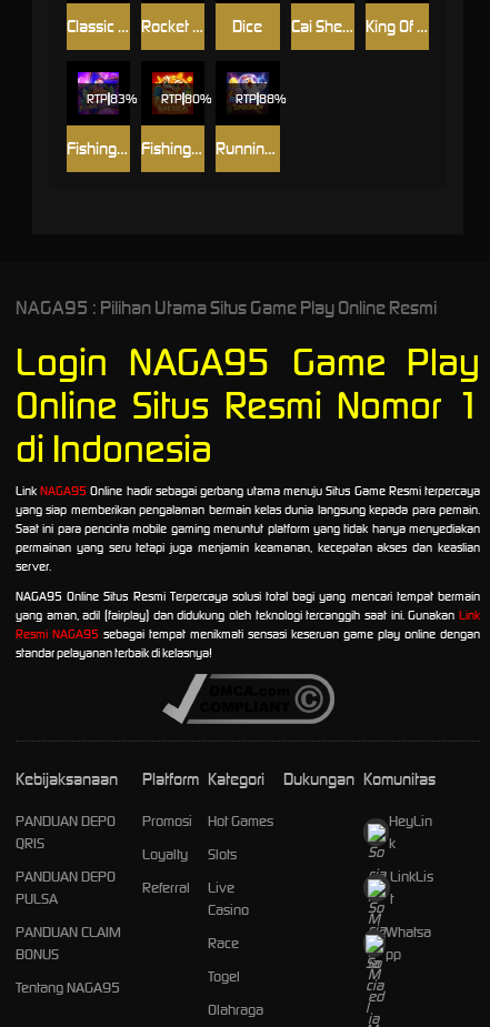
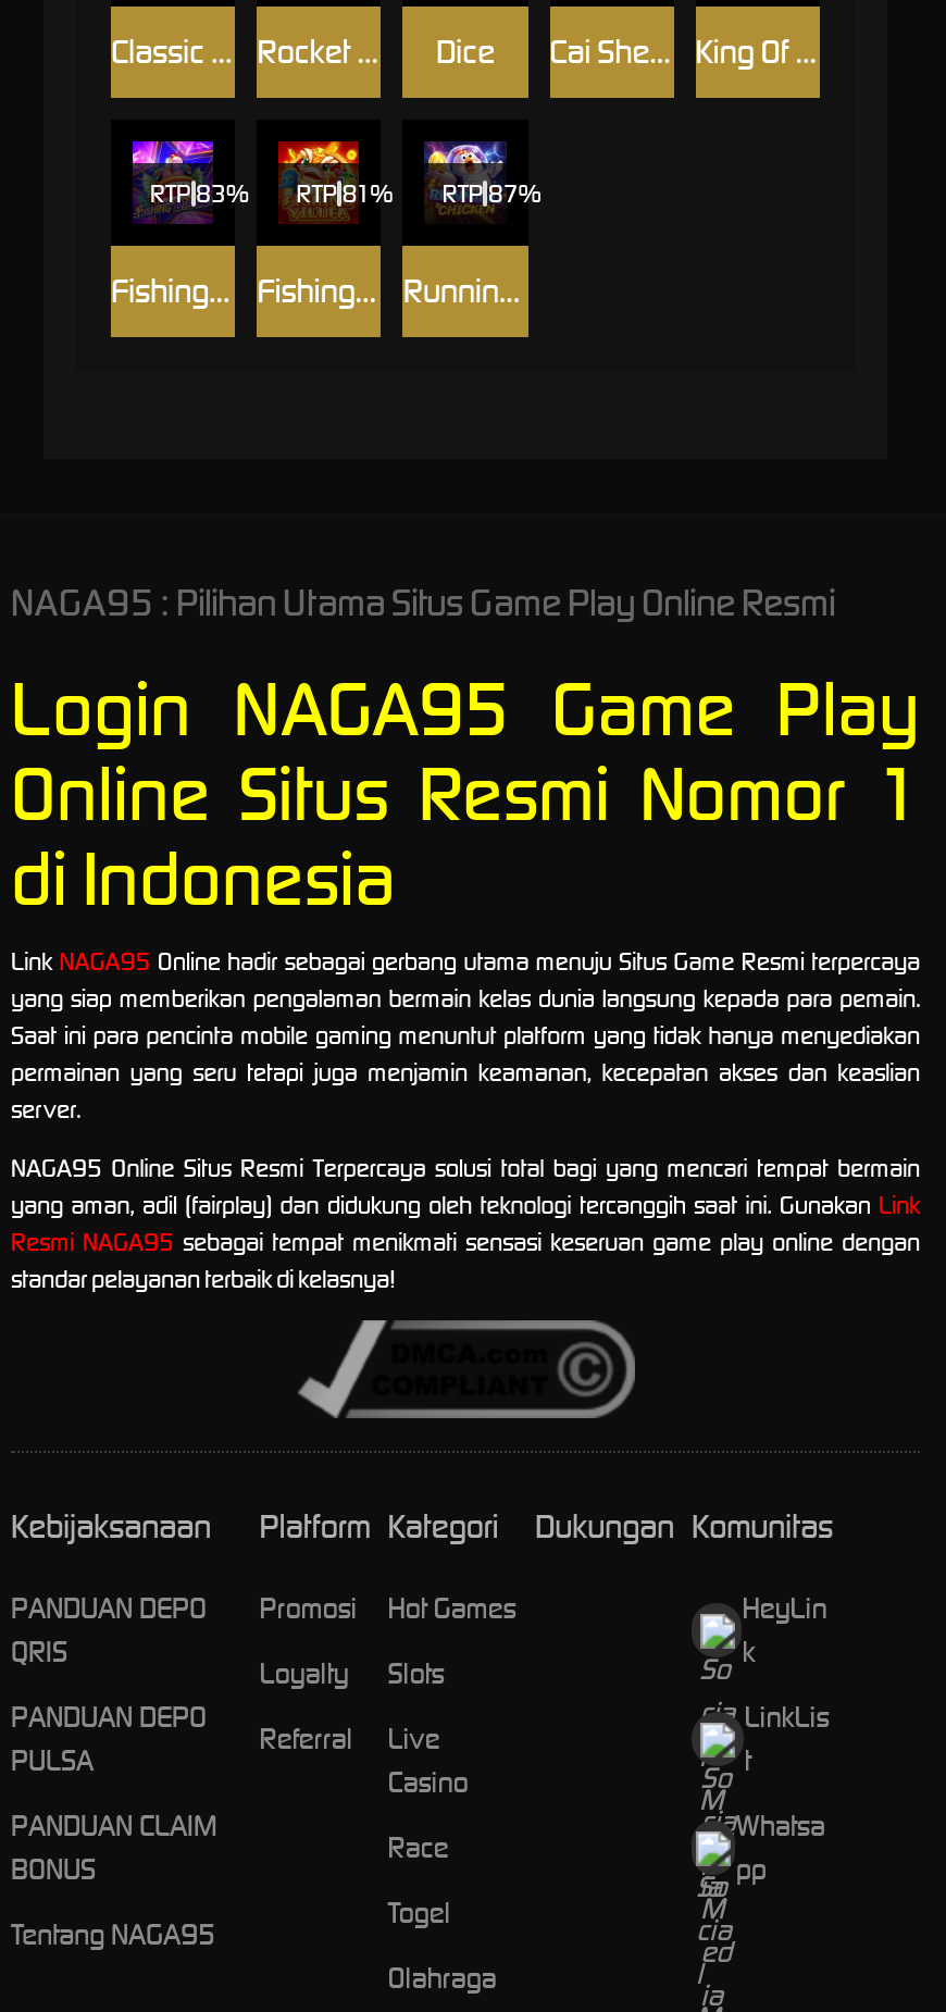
[161,91,211,106] RTP 80% -> [296,178,392,208] RTP 81%
[236,91,286,106] RTP 88% -> [442,178,540,208] RTP 87%

